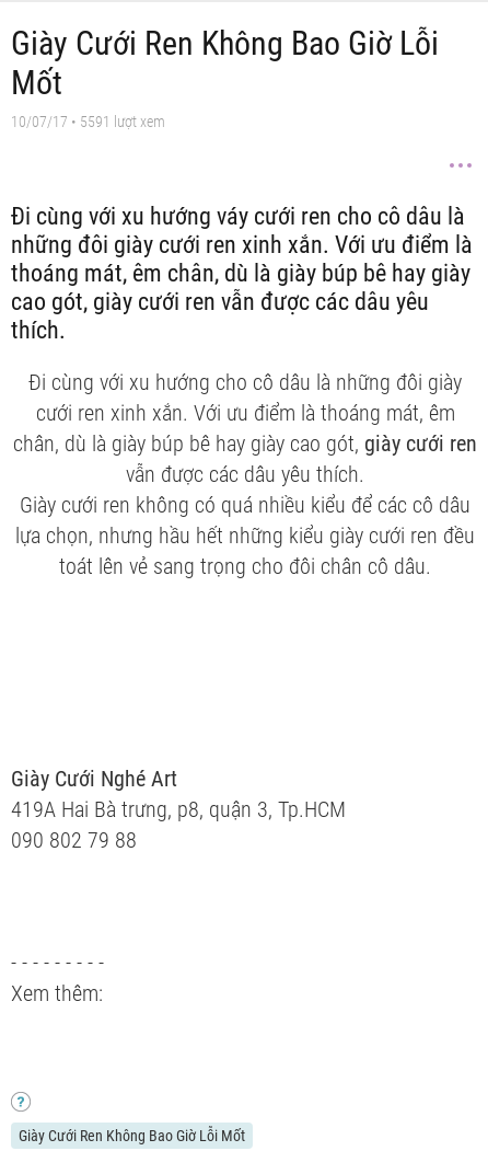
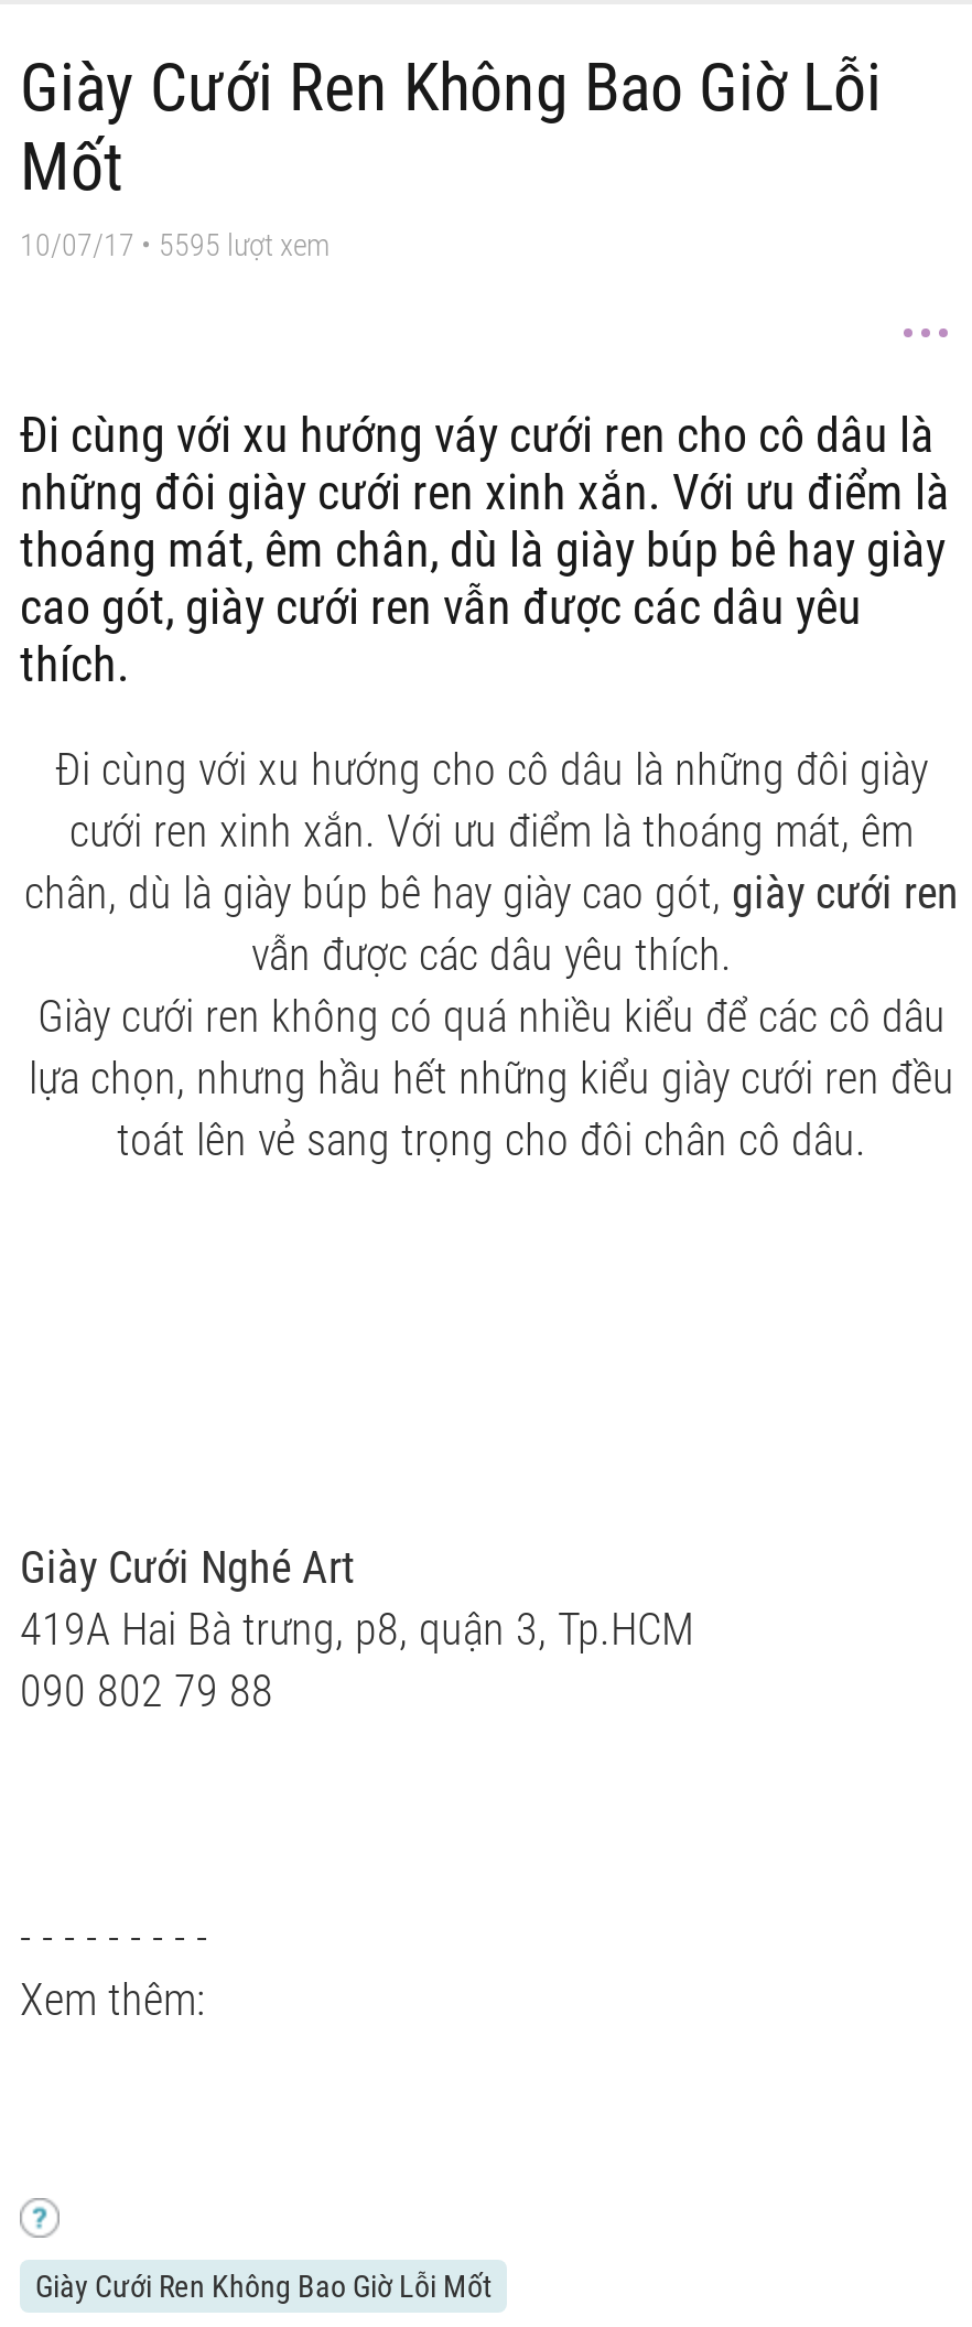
[11,113,165,130] 10/07/17 • 5591 lượt xem -> [20,227,331,262] 10/07/17 • 5595 lượt xem

